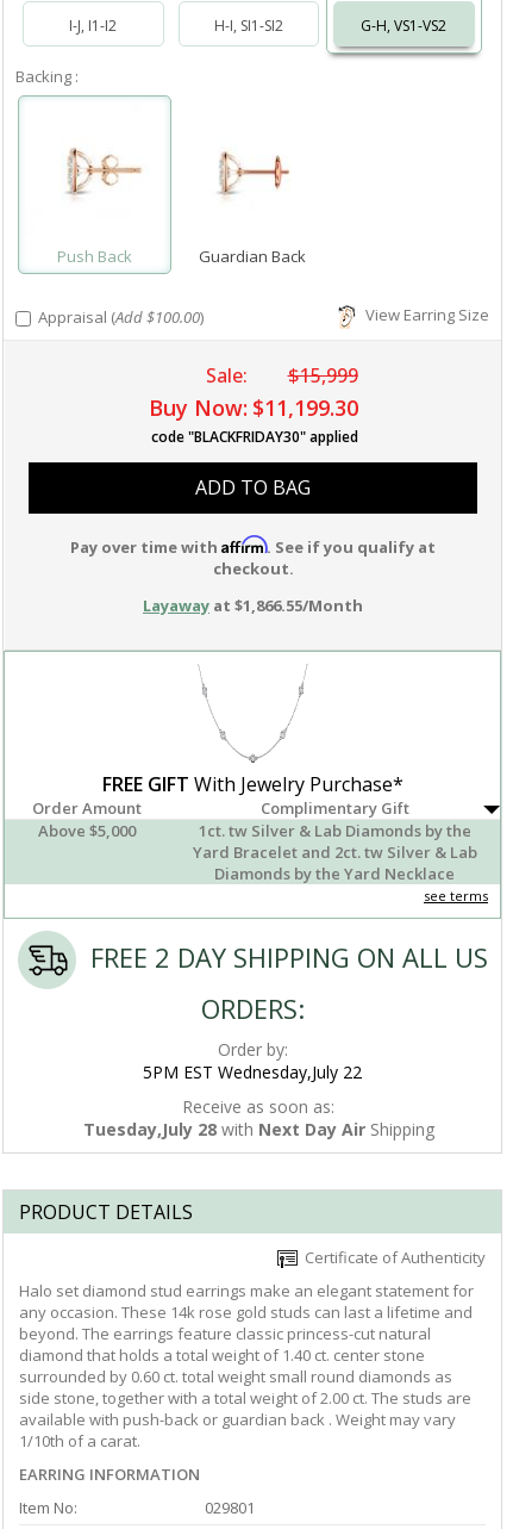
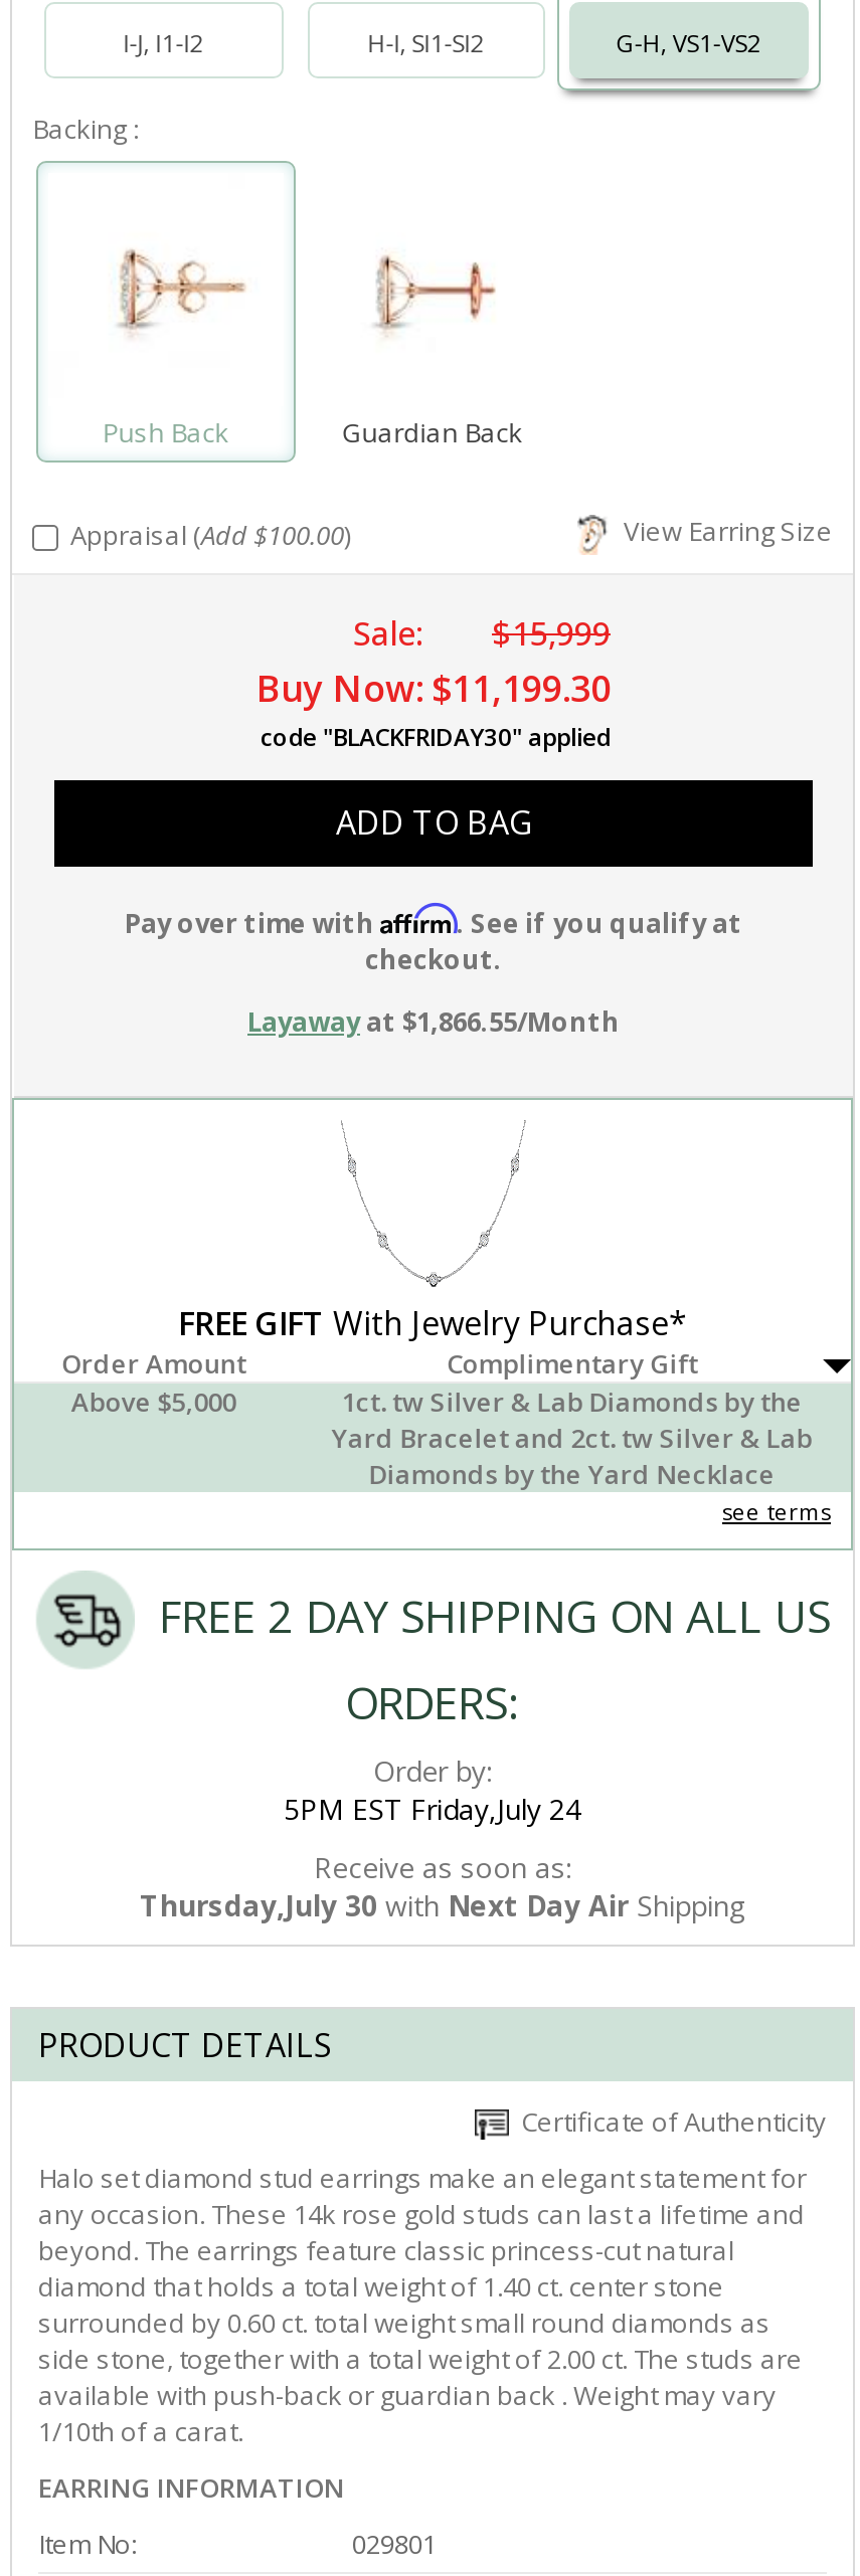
[143,1061,362,1083] 5PM EST Wednesday,July 22 -> [284,1790,581,1828] 5PM EST Friday,July 24
[83,1118,434,1140] Tuesday,July 28 with Next Day Air Shipping -> [140,1886,745,1924] Thursday,July 30 with Next Day Air Shipping

